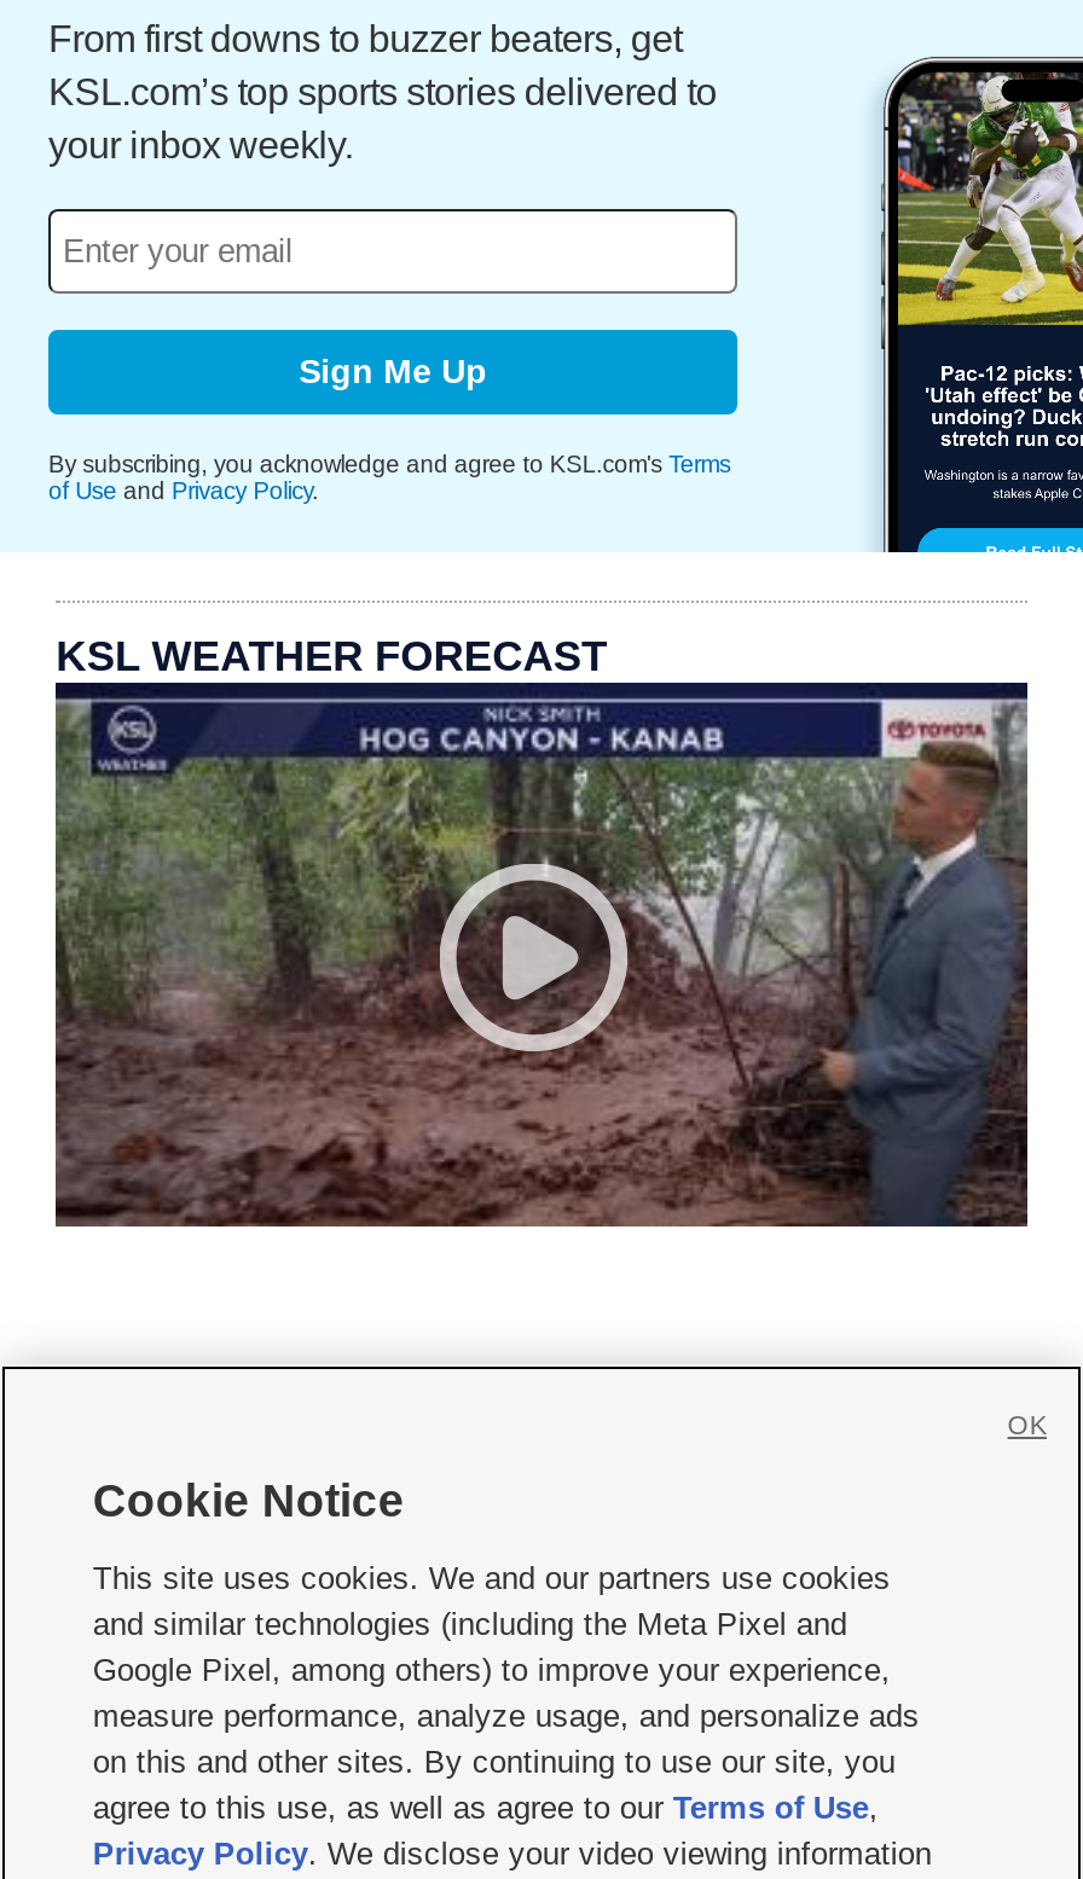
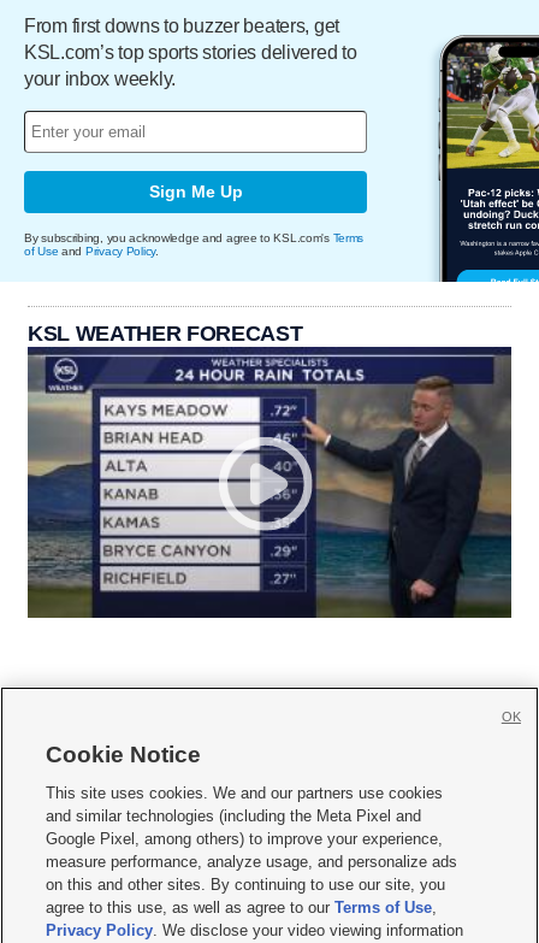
[56,688,1027,1229] [image] -> [28,348,511,619] [image]

